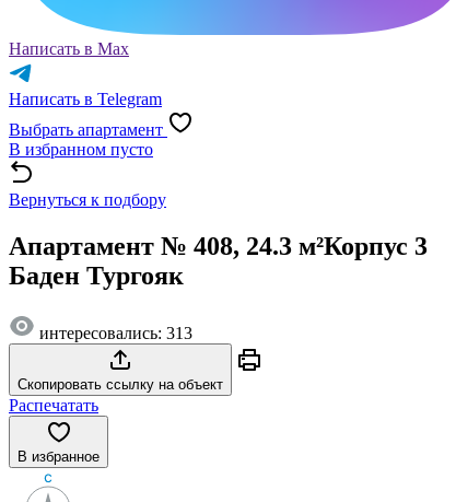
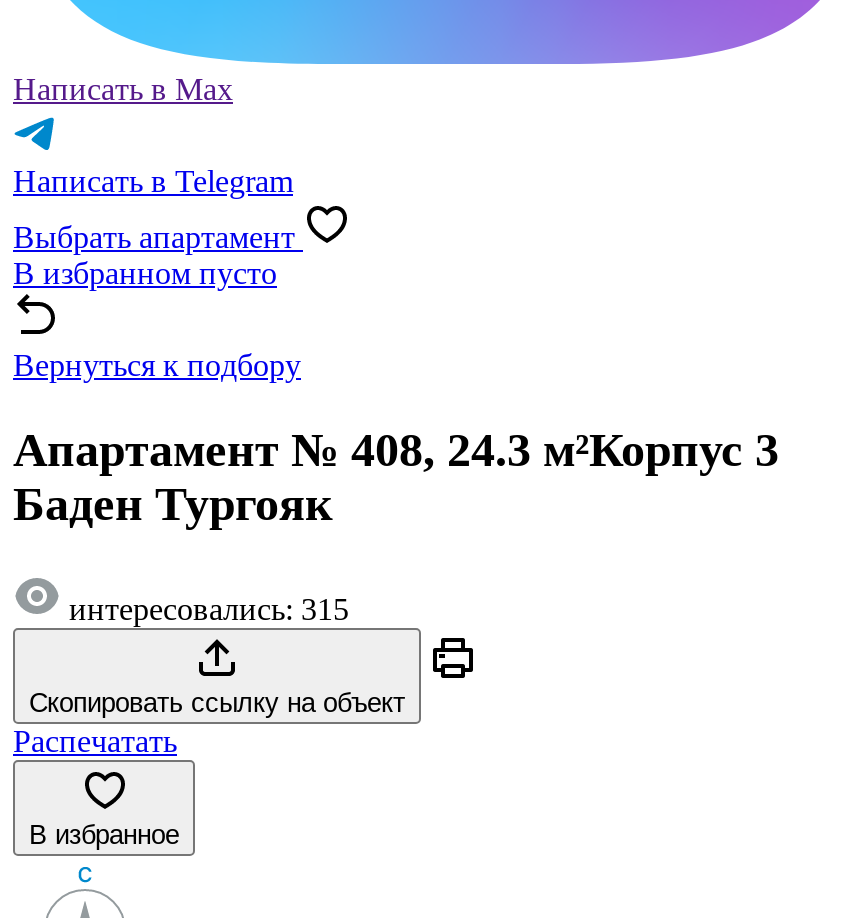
[35,324,192,342] интересовались: 313 -> [61,592,349,626] интересовались: 315

